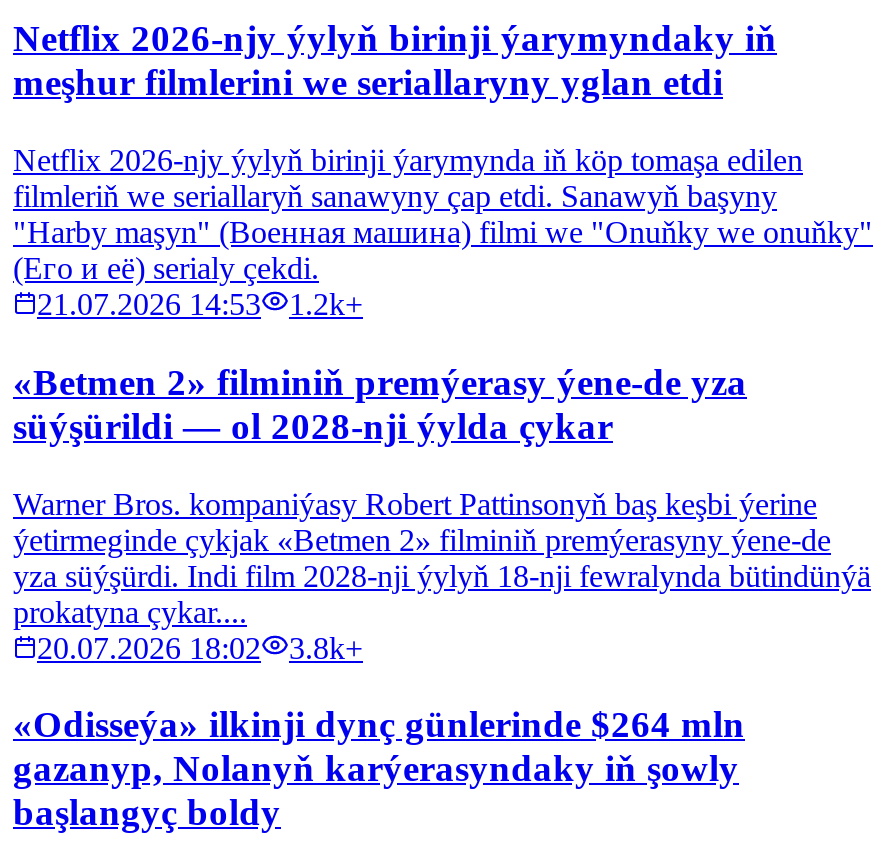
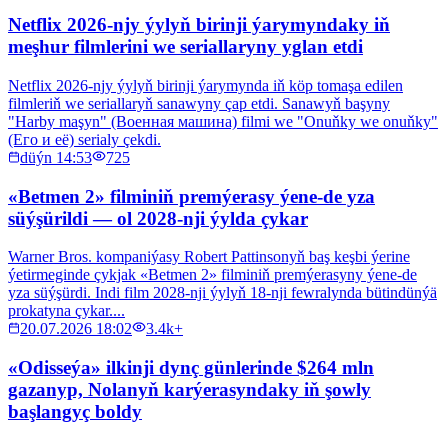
[37,288,363,322] 21.07.2026 14:53 | 1.2k+ -> [20,149,130,166] düýn 14:53 | 725
[37,631,363,665] 20.07.2026 18:02 3.8k+ -> [20,320,183,337] 20.07.2026 18:02 3.4k+

